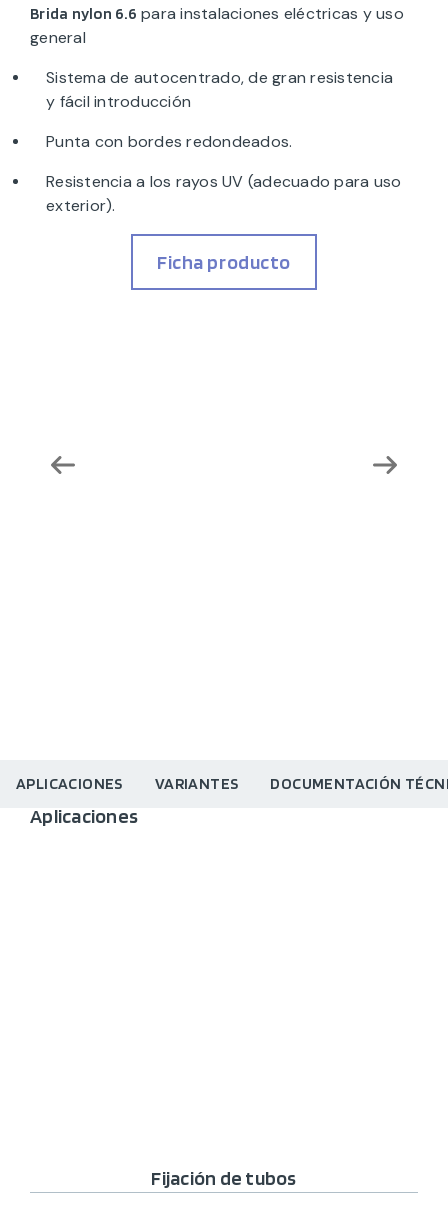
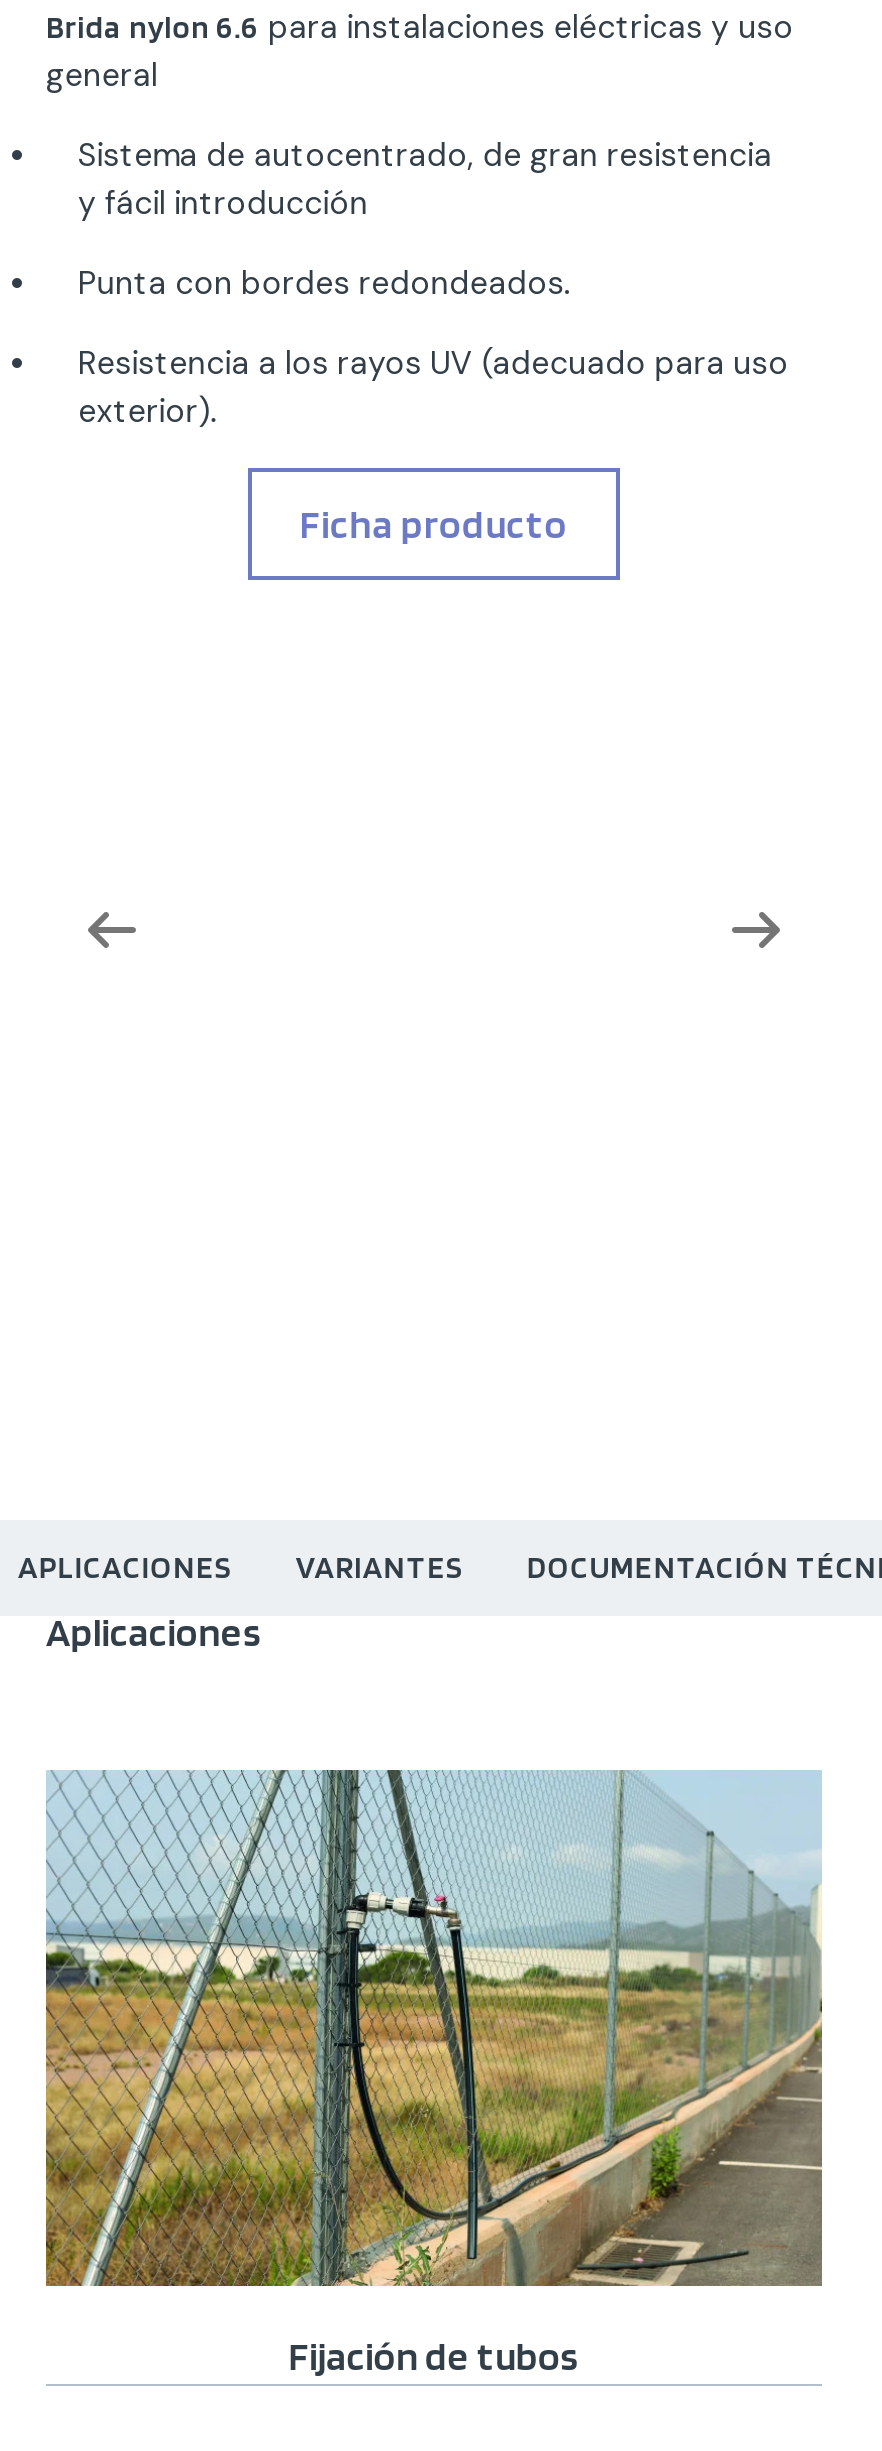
none -> [44,1768,824,2288] [image]

